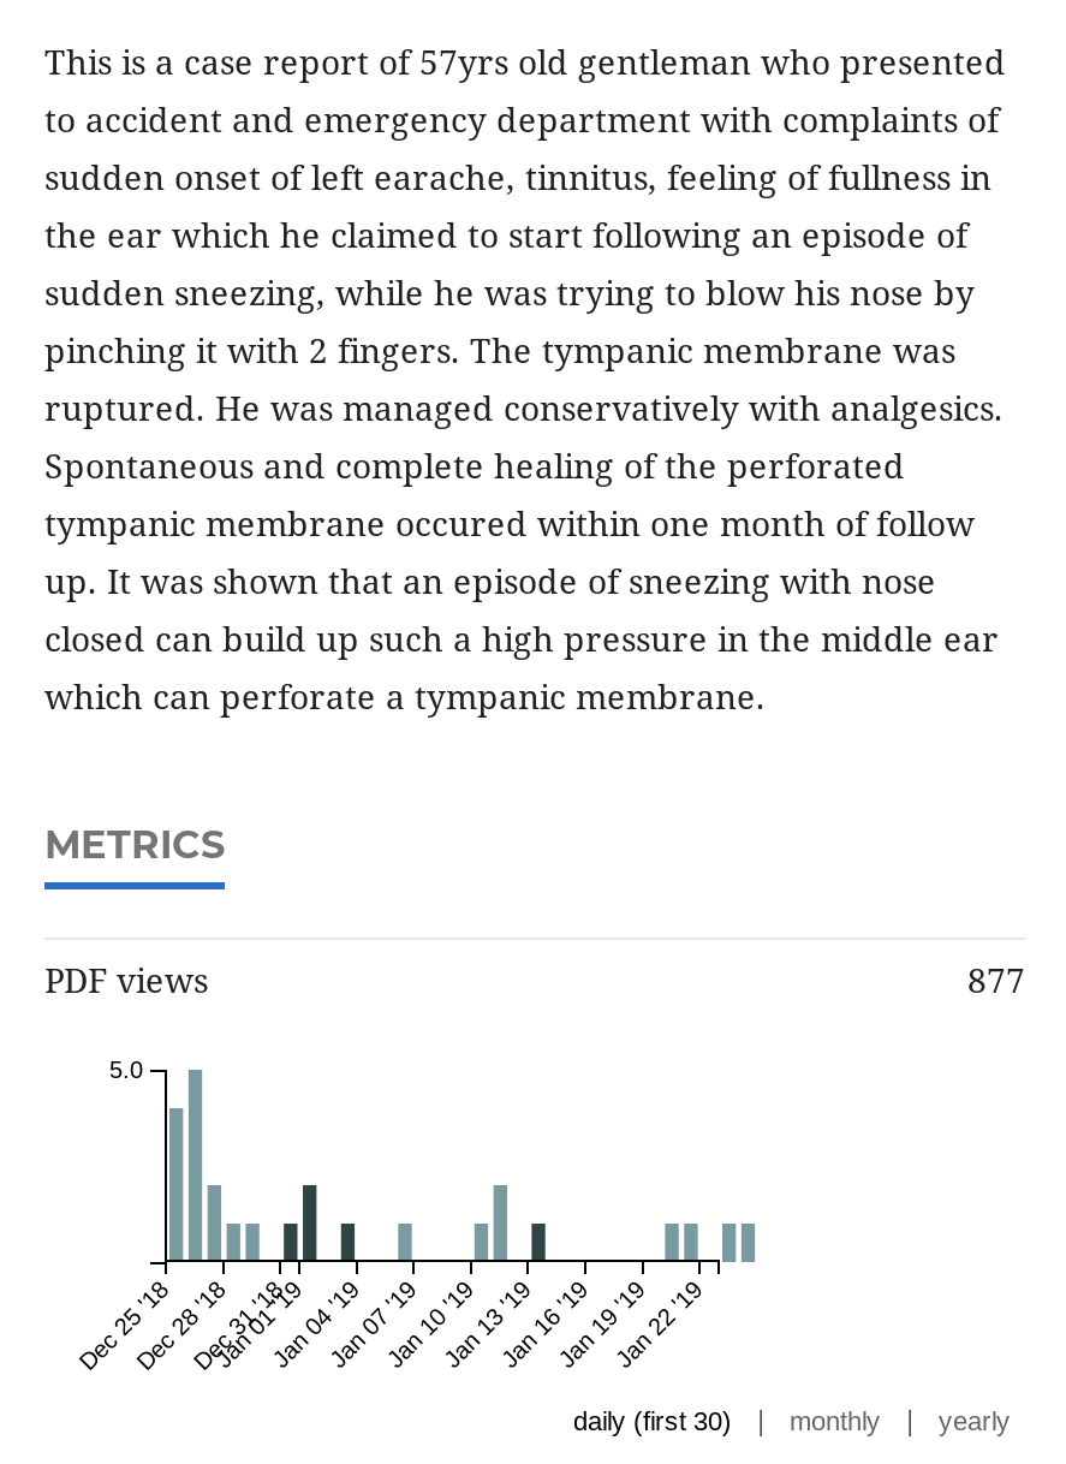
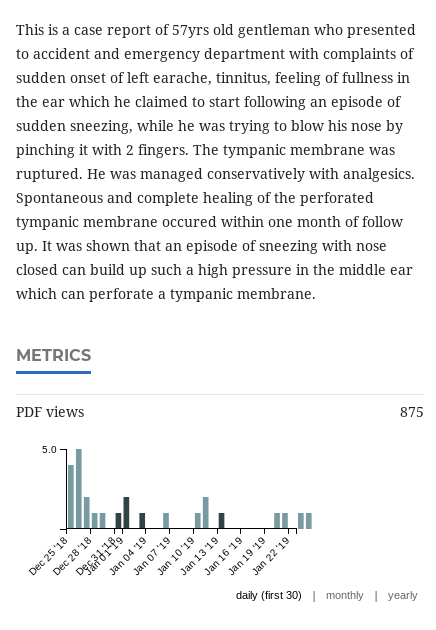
[967,957,1025,1003] 877 -> [400,402,424,421] 875

